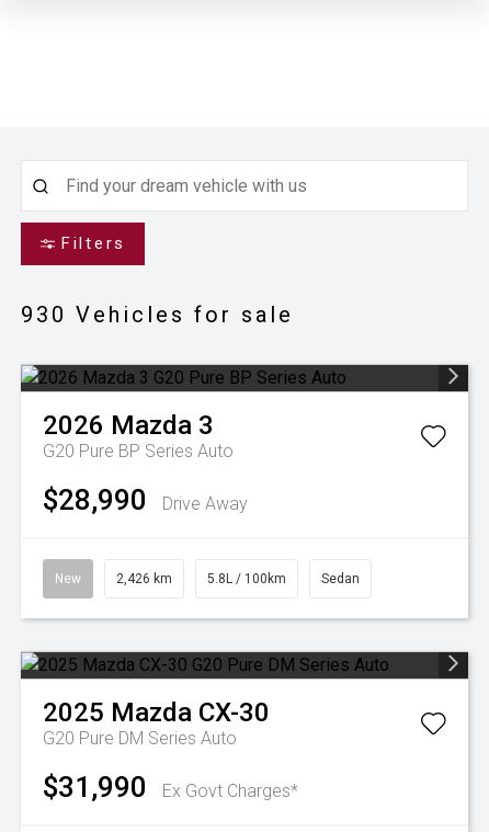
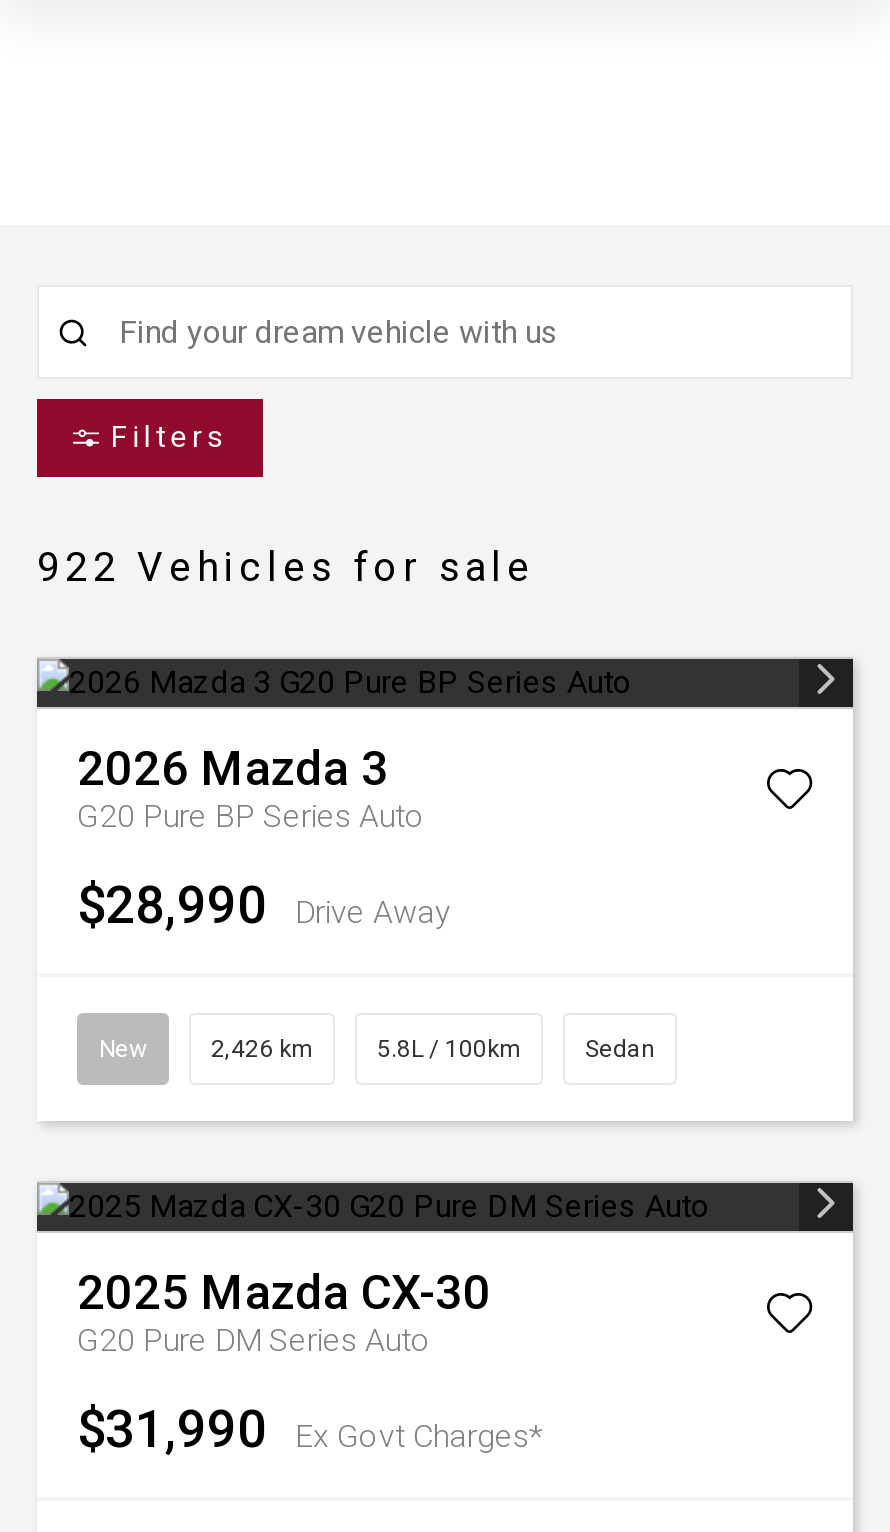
[21,301,294,328] 930 Vehicles for sale -> [37,543,535,591] 922 Vehicles for sale

